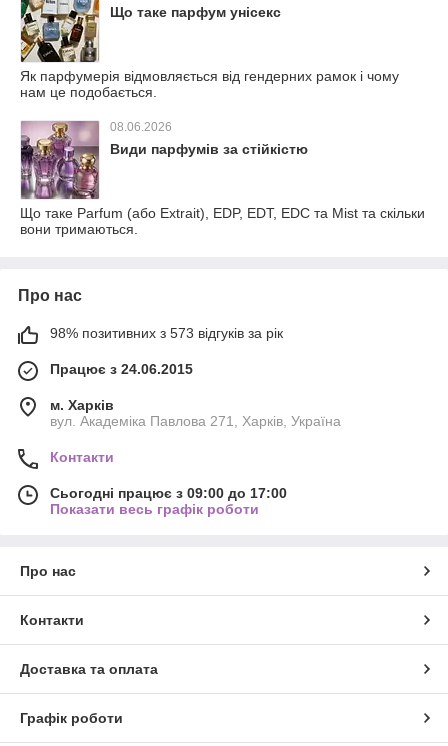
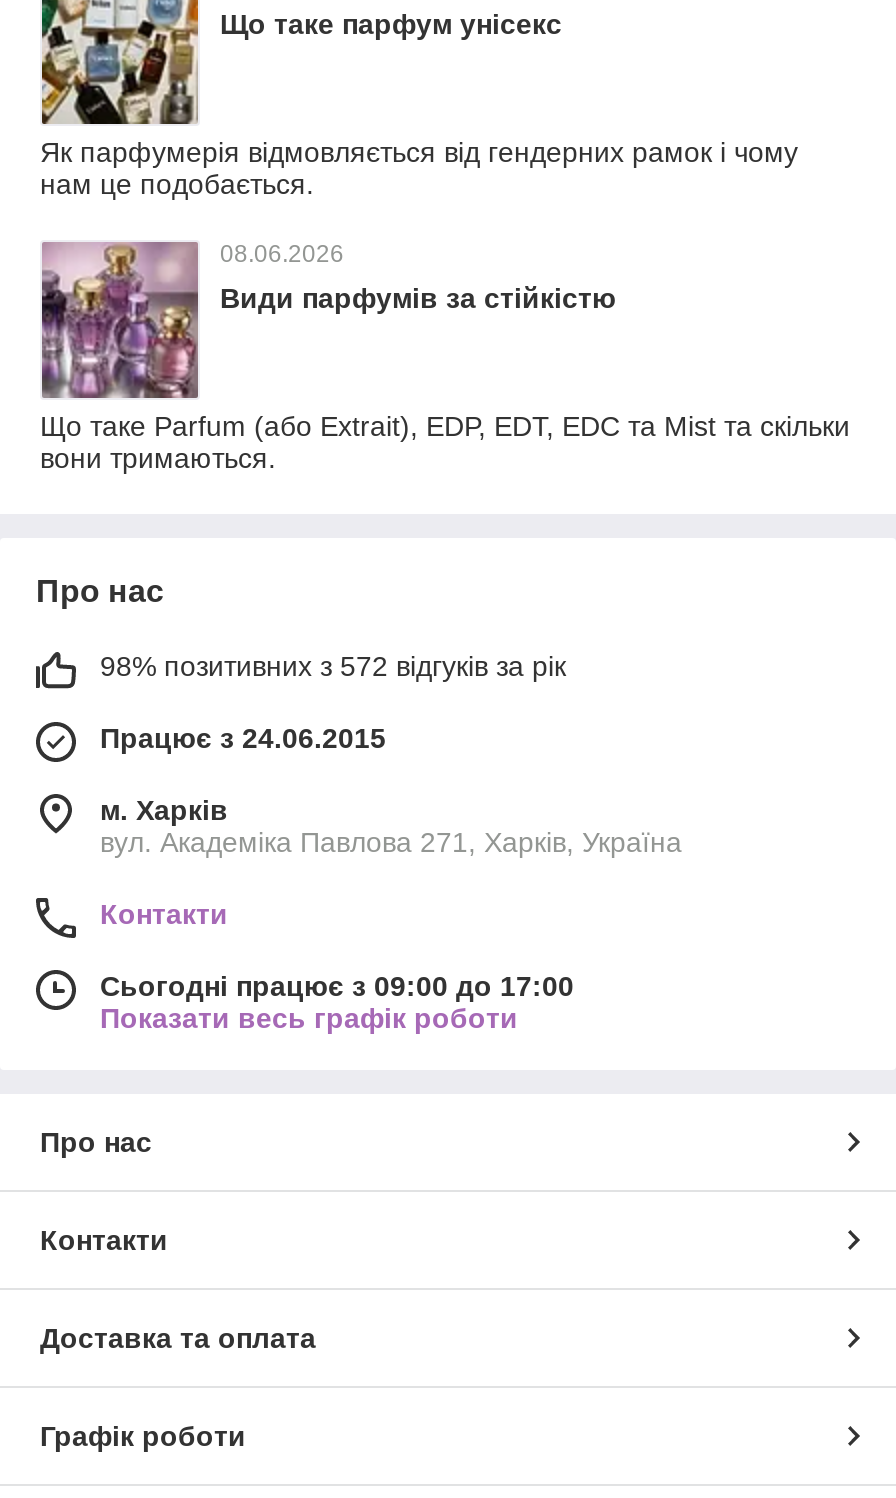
[50,325,283,341] 98% позитивних з 573 відгуків за рік -> [100,650,566,682] 98% позитивних з 572 відгуків за рік

